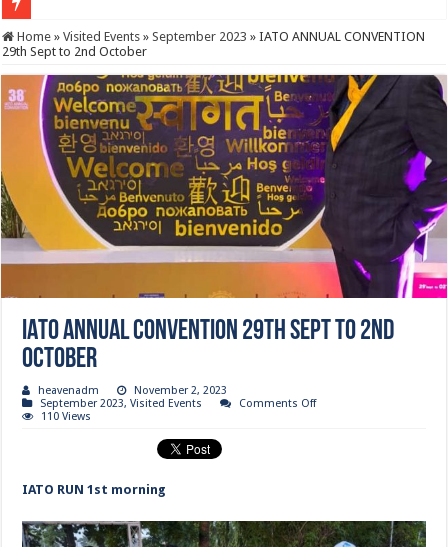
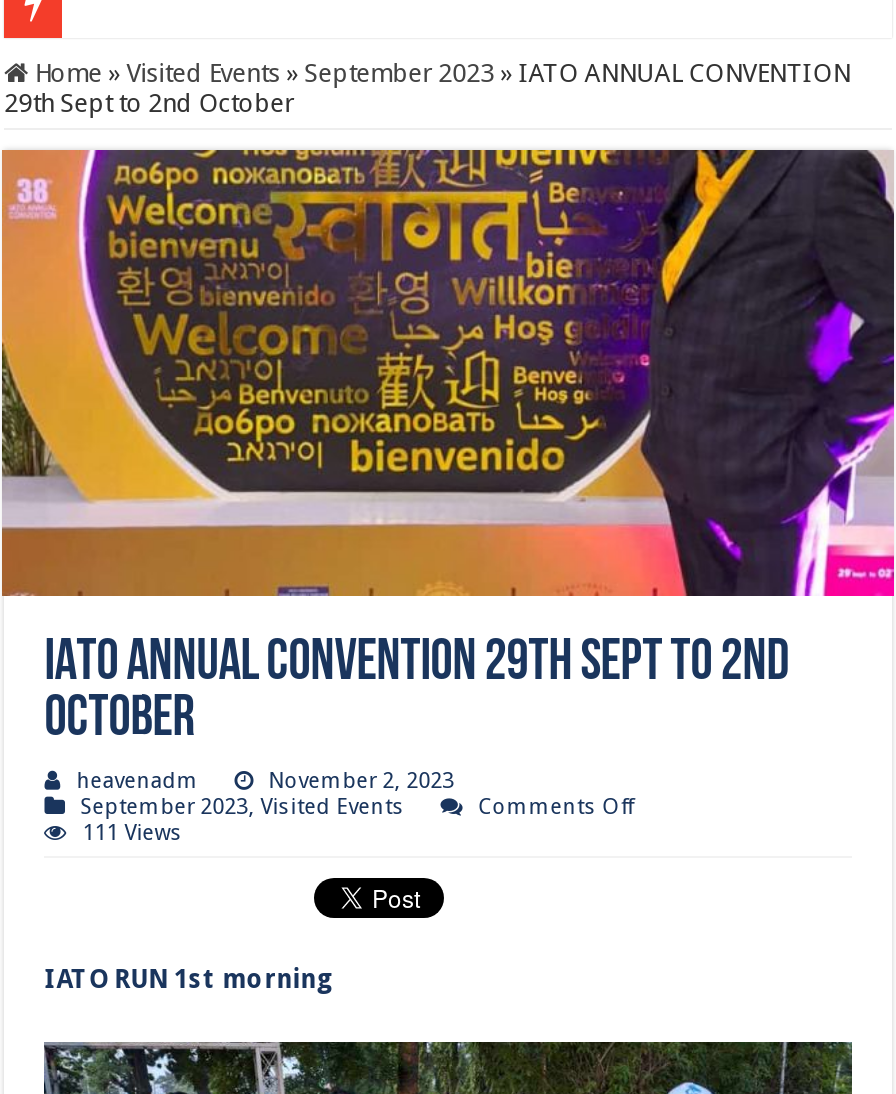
[41,410,91,423] 110 Views -> [82,820,182,846] 111 Views

